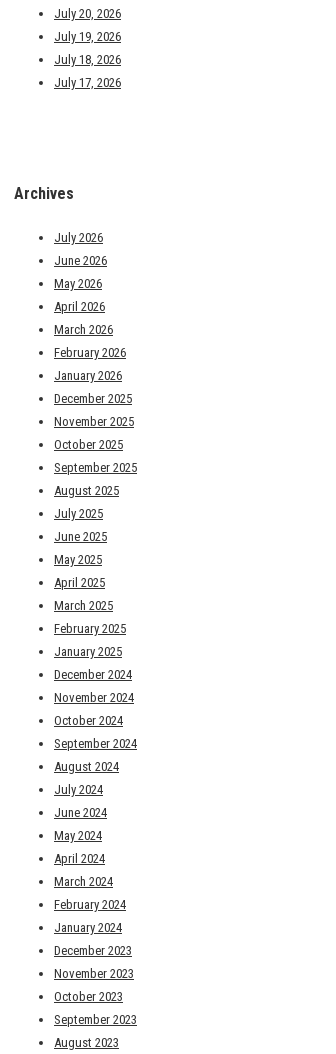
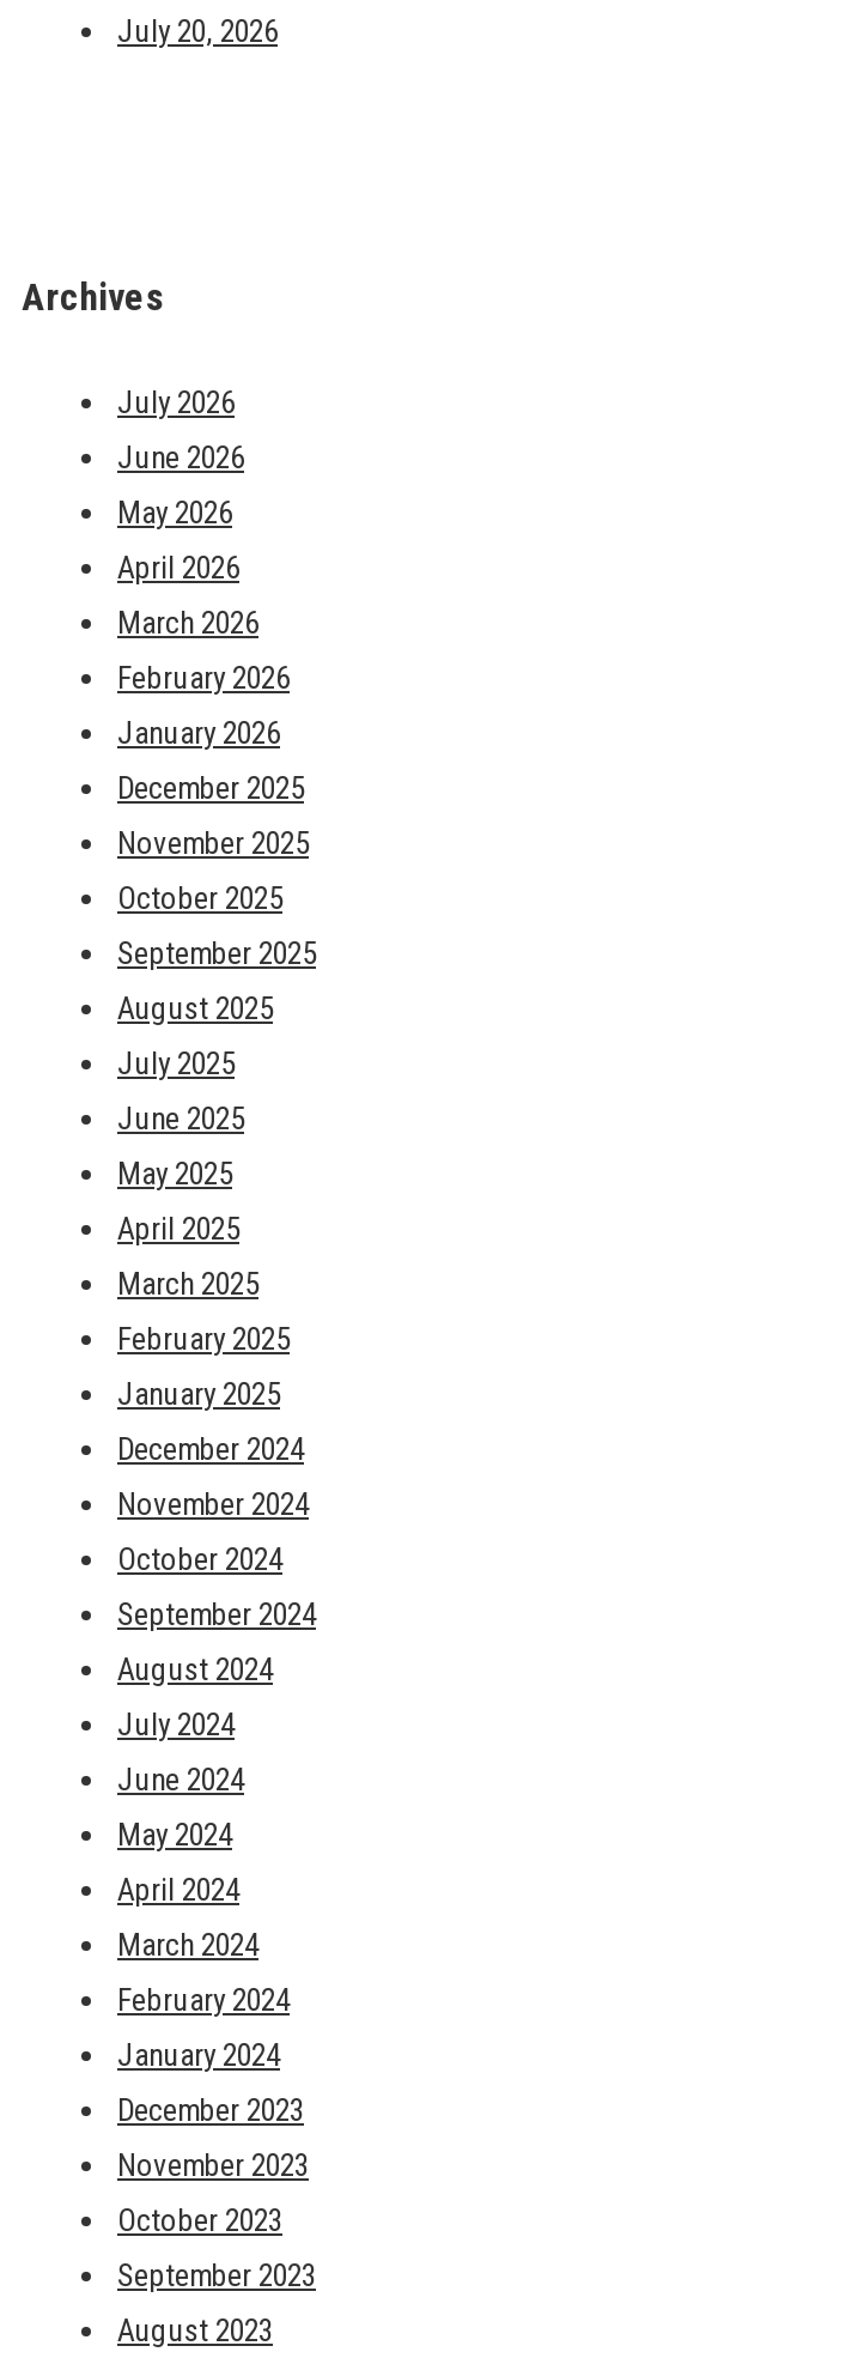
[54,29,121,90] July 19, 2026 | July 18, 2026 | July 17, 2026 -> none

